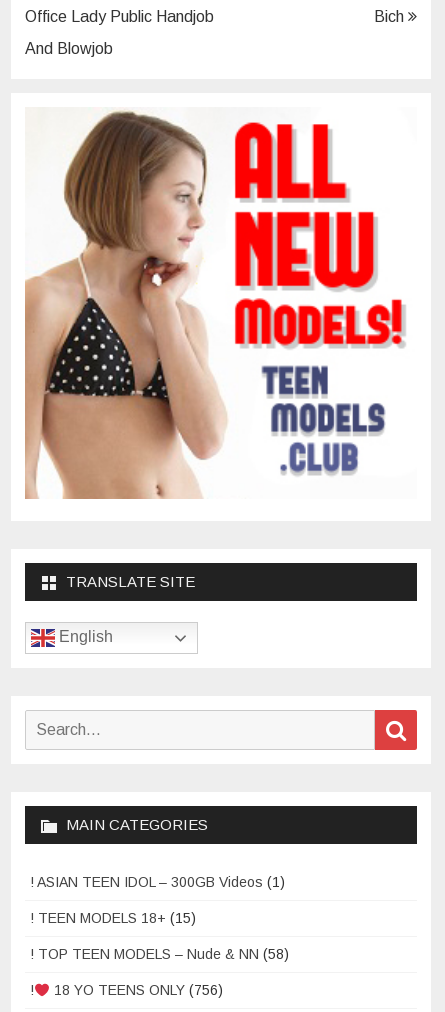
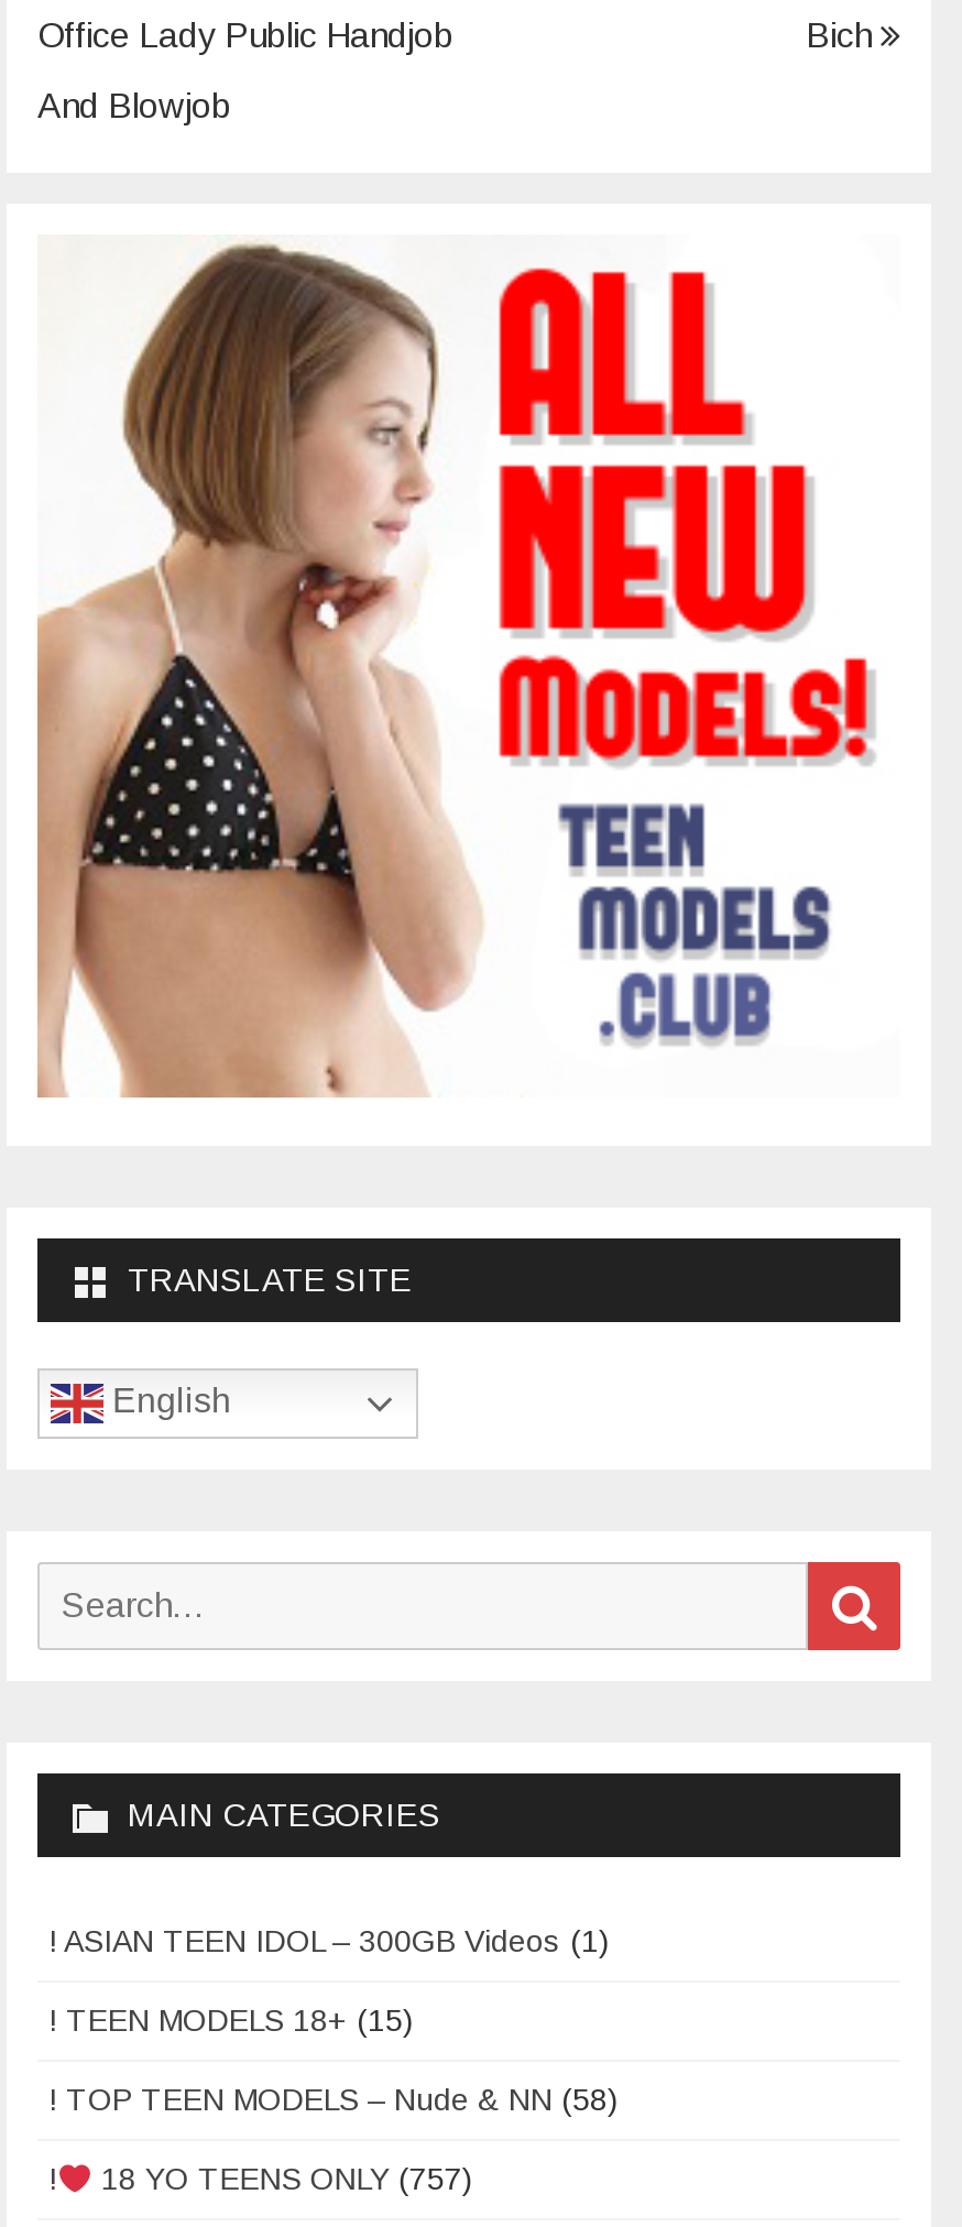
[50,982,223,998] 18 YO TEENS ONLY (756) -> [92,2161,473,2197] 18 YO TEENS ONLY (757)

